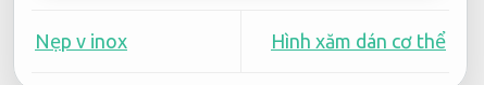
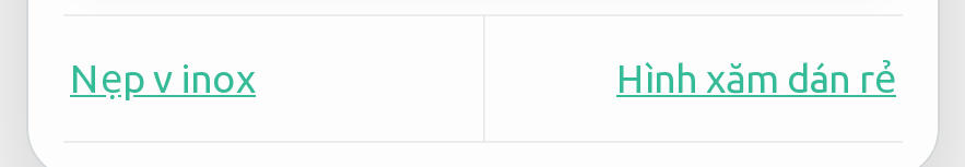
[271,31,446,52] Hình xăm dán cơ thể -> [616,57,896,100] Hình xăm dán rẻ

